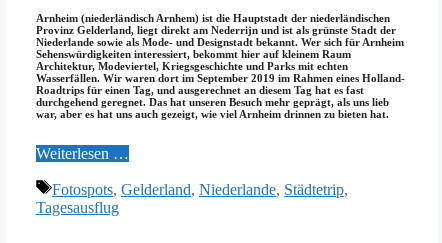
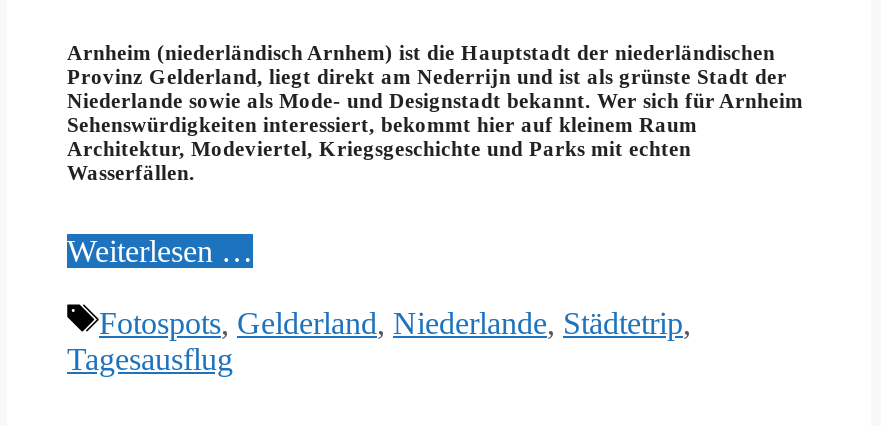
[36,72,405,120] Wasserfällen. Wir waren dort im September 2019 im Rahmen eines Holland- | Roadtrips für einen Tag, und ausgerechnet an diesem Tag hat es fast | durchgehend geregnet. Das hat unseren Besuch mehr geprägt, als uns lieb | war, aber es hat uns auch gezeigt, wie viel Arnheim drinnen zu bieten hat. -> [67,161,195,185] Wasserfällen.

